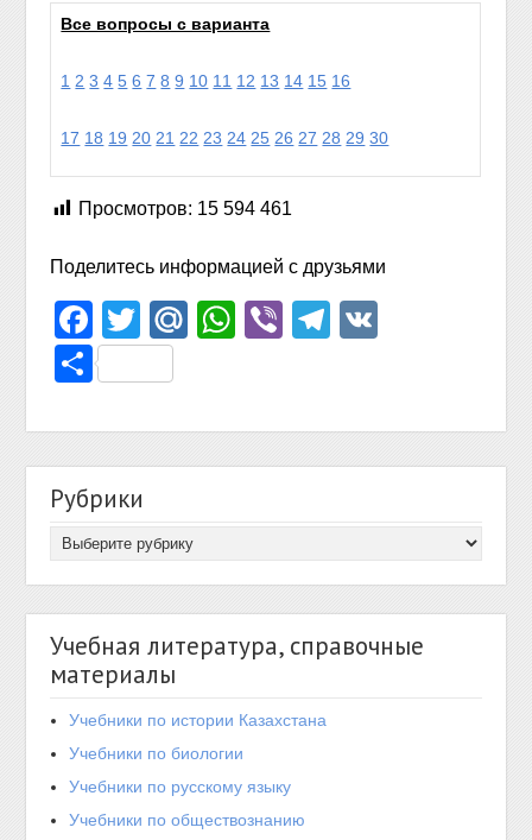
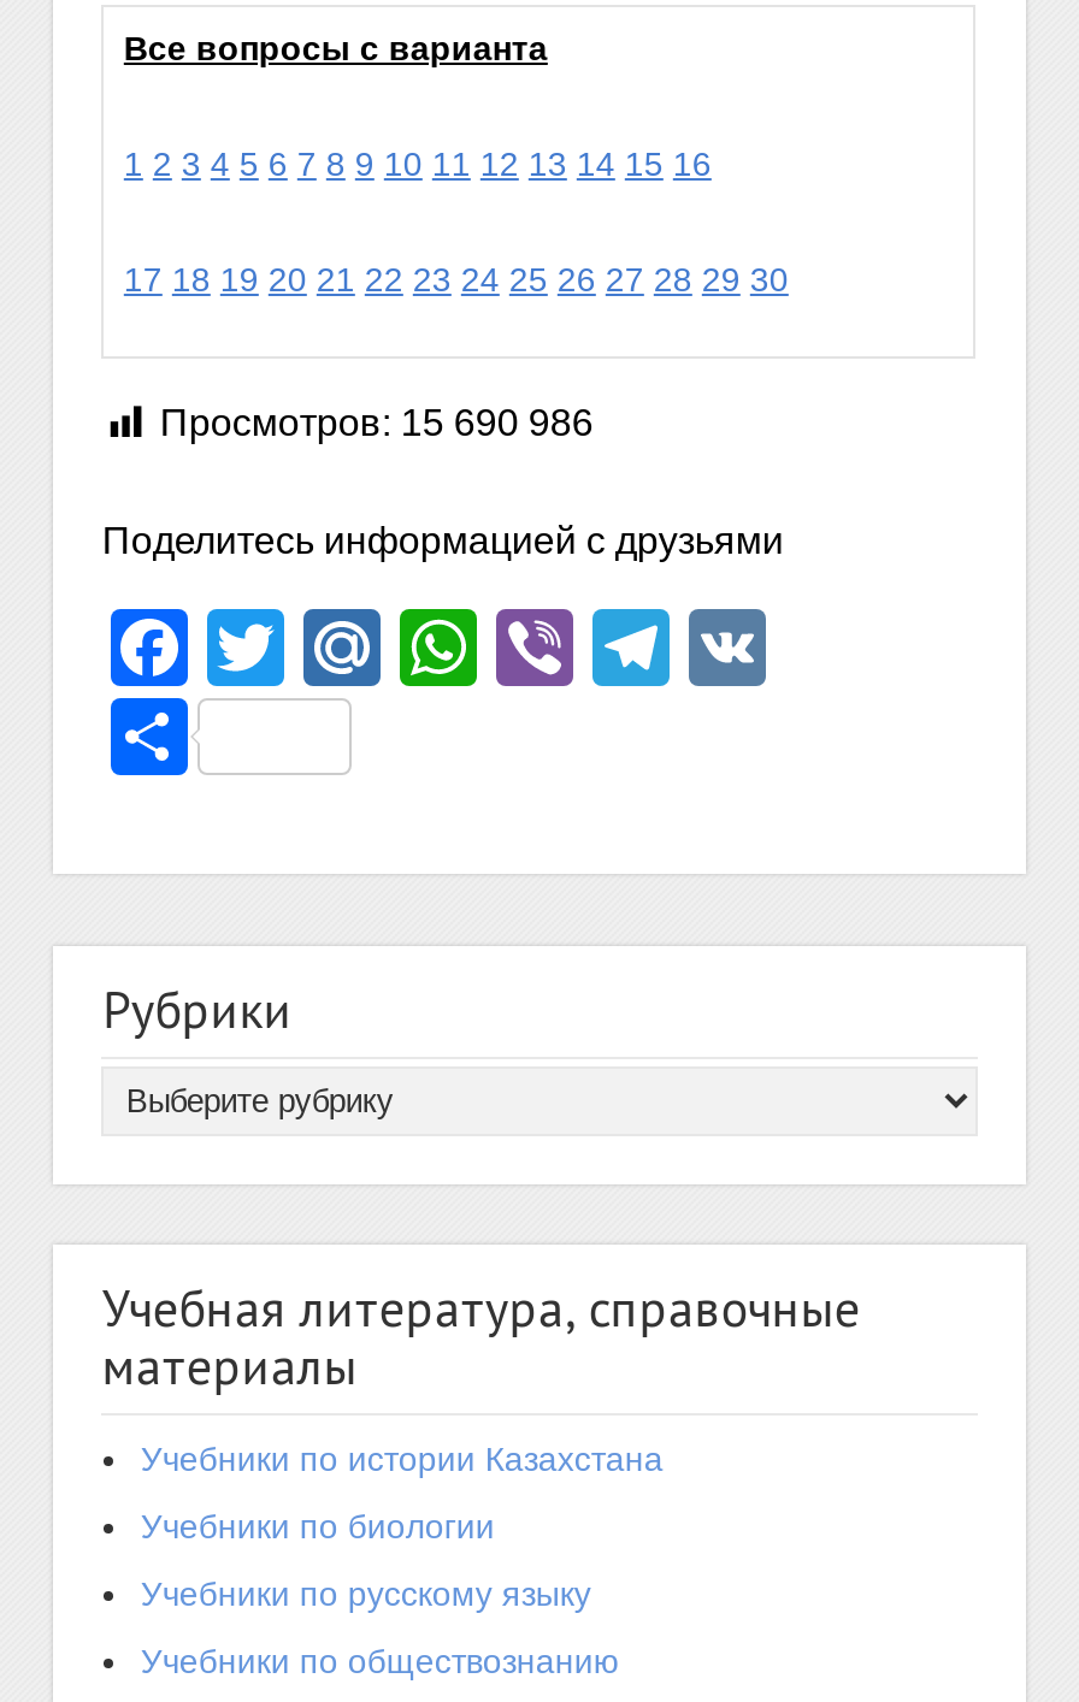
[79,198,293,219] Просмотров: 15 594 461 -> [160,402,593,443] Просмотров: 15 690 986

